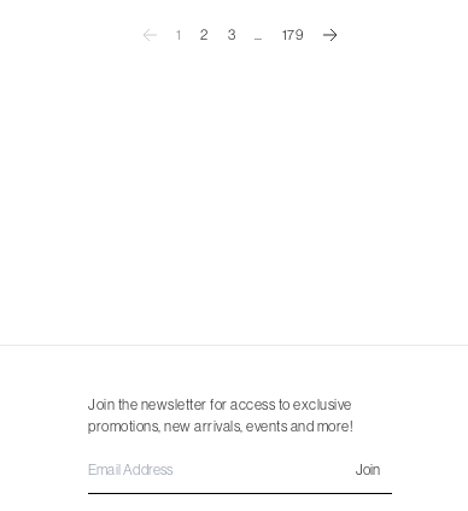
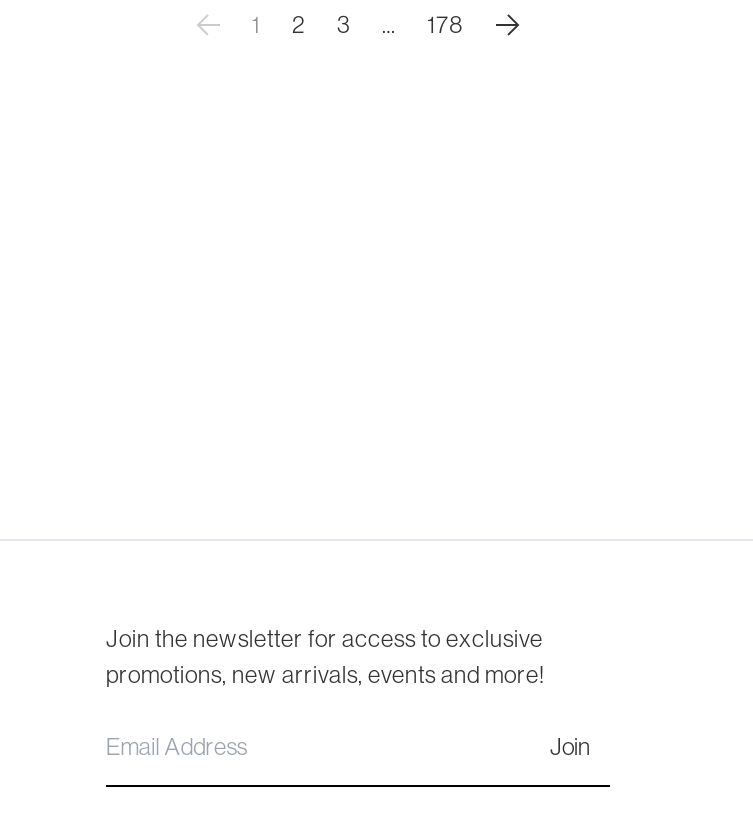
[282,27,304,43] 179 -> [427,9,464,39] 178

